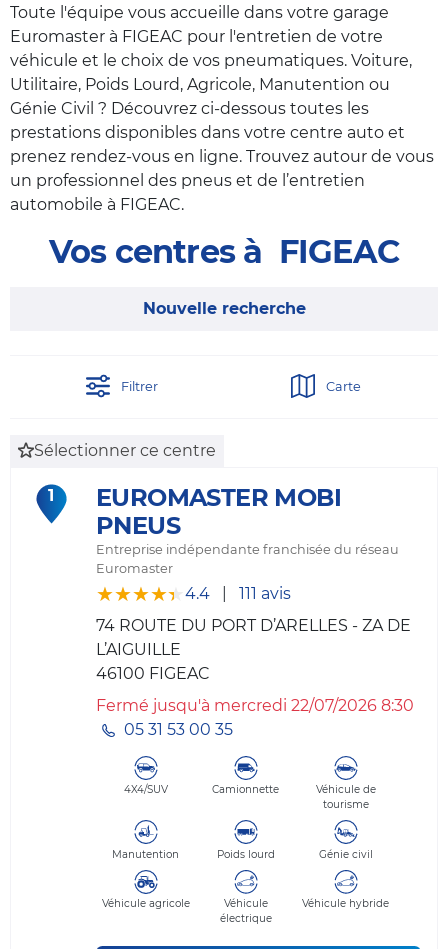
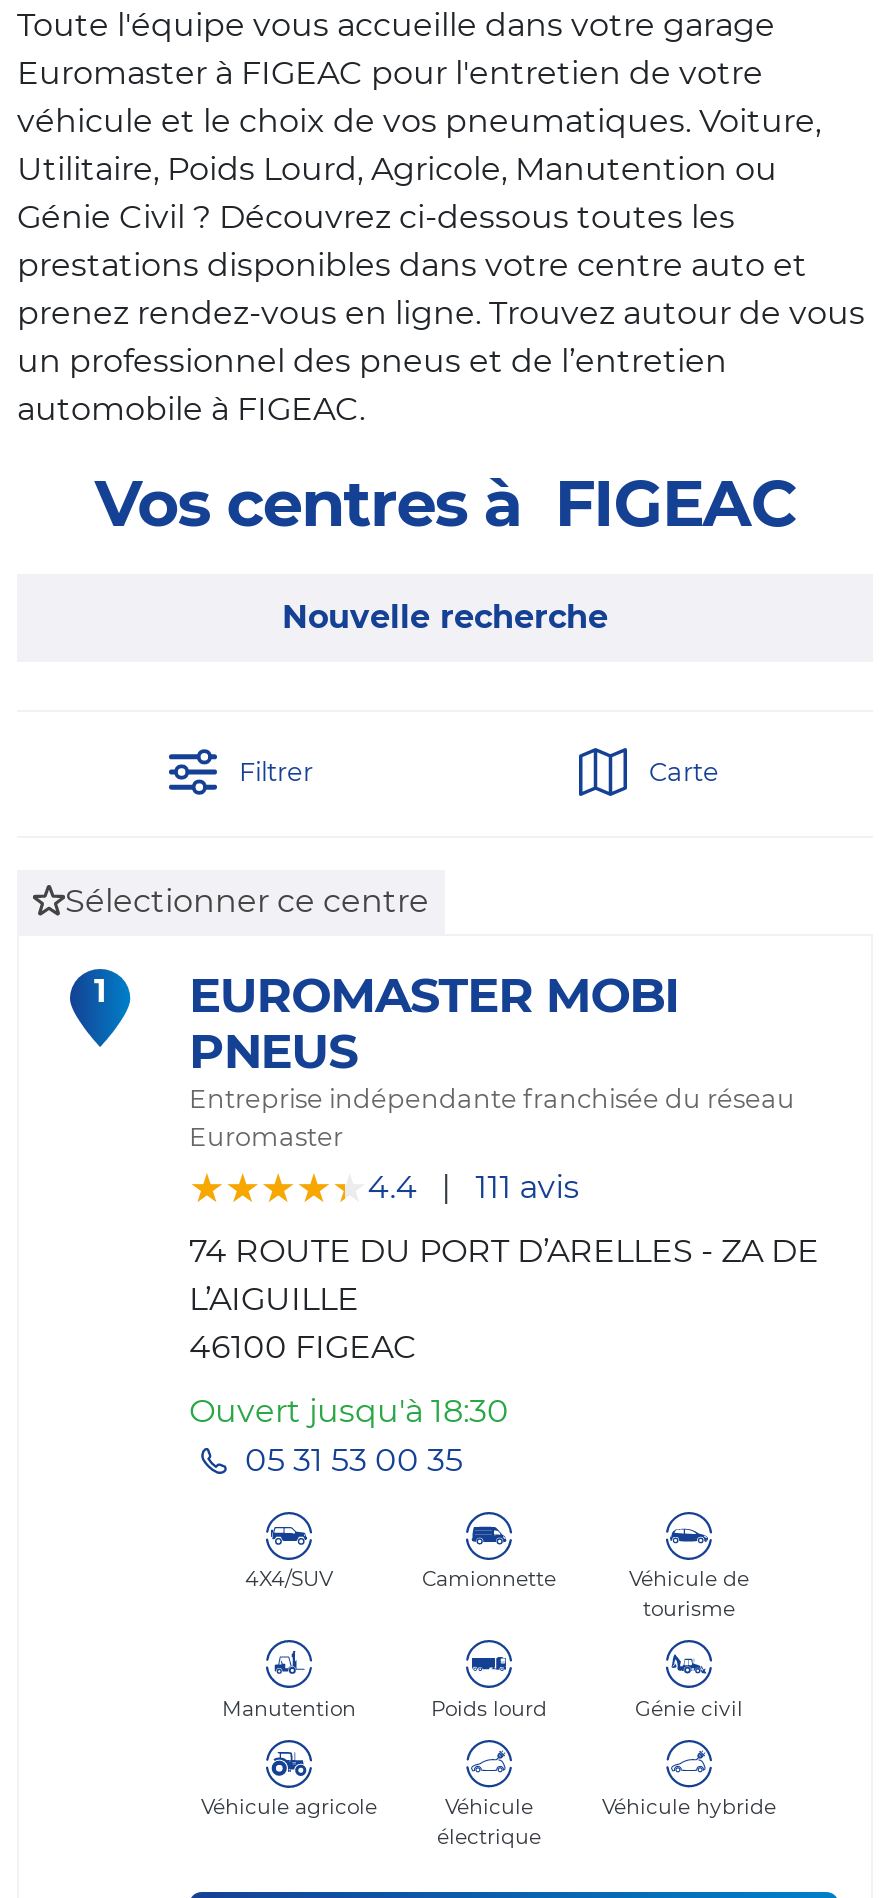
[96,695,414,714] Fermé jusqu'à mercredi 22/07/2026 8:30 -> [189,1391,509,1429] Ouvert jusqu'à 18:30

